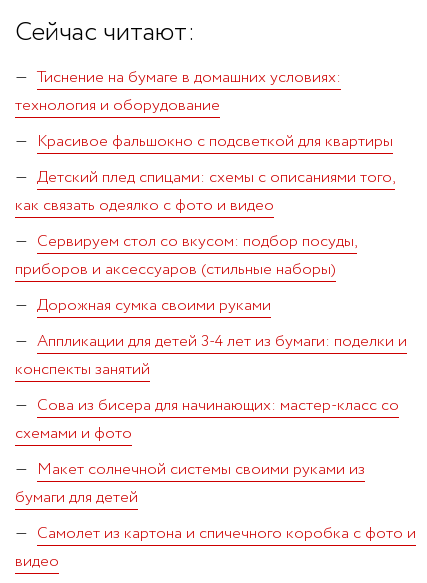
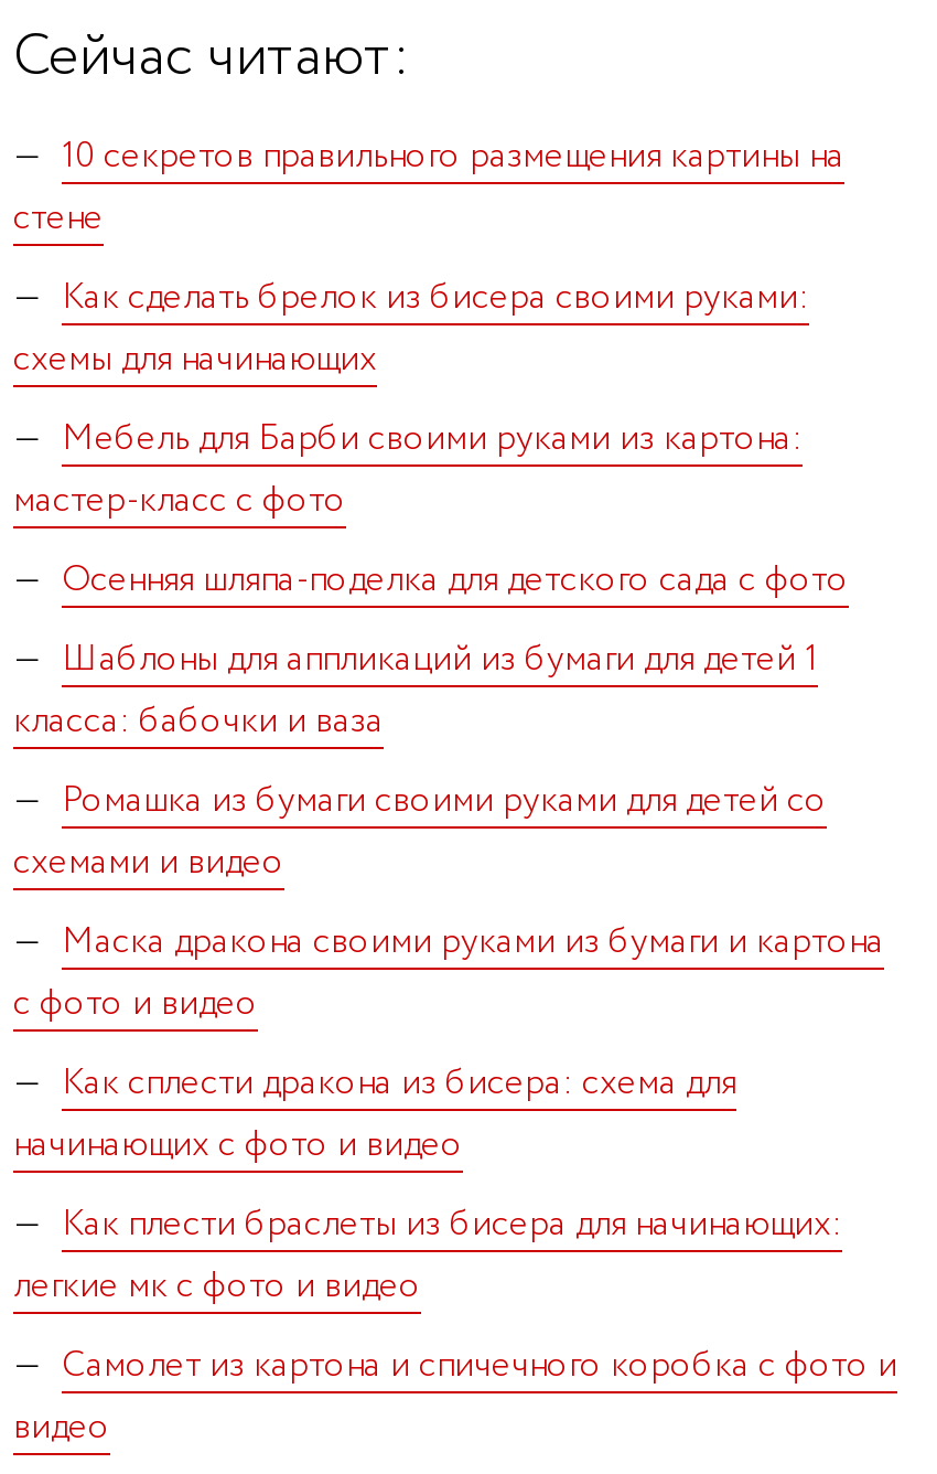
[15,66,407,509] Тиснение на бумаге в домашних условиях: | технология и оборудование | Красивое фальшокно с подсветкой для квартиры | Детский плед спицами: схемы с описаниями того, | как связать одеялко с фото и видео | Сервируем стол со вкусом: подбор посуды, | приборов и аксессуаров (стильные наборы) | Дорожная сумка своими руками | Аппликации для детей 3-4 лет из бумаги: поделки и | конспекты занятий | Сова из бисера для начинающих: мастер-класс со | схемами и фото | Макет солнечной системы своими руками из | бумаги для детей -> [13,131,884,1312] 10 секретов правильного размещения картины на | стене | Как сделать брелок из бисера своими руками: | схемы для начинающих | Мебель для Барби своими руками из картона: | мастер-класс с фото | Осенняя шляпа-поделка для детского сада с фото | Шаблоны для аппликаций из бумаги для детей 1 | класса: бабочки и ваза | Ромашка из бумаги своими руками для детей со | схемами и видео | Маска дракона своими руками из бумаги и картона | с фото и видео | Как сплести дракона из бисера: схема для | начинающих с фото и видео | Как плести браслеты из бисера для начинающих: | легкие мк с фото и видео

